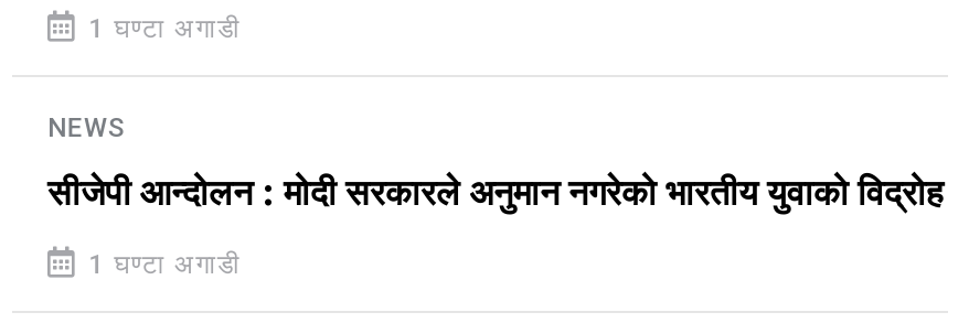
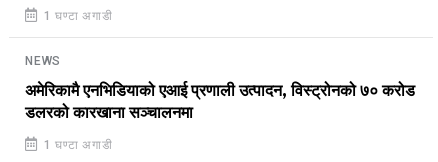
[47,175,944,215] सीजेपी आन्दोलन : मोदी सरकारले अनुमान नगरेको भारतीय युवाको विद्रोह -> [25,82,415,122] अमेरिकामै एनभिडियाको एआई प्रणाली उत्पादन, विस्ट्रोनको ७० करोड | डलरको कारखाना सञ्चालनमा

